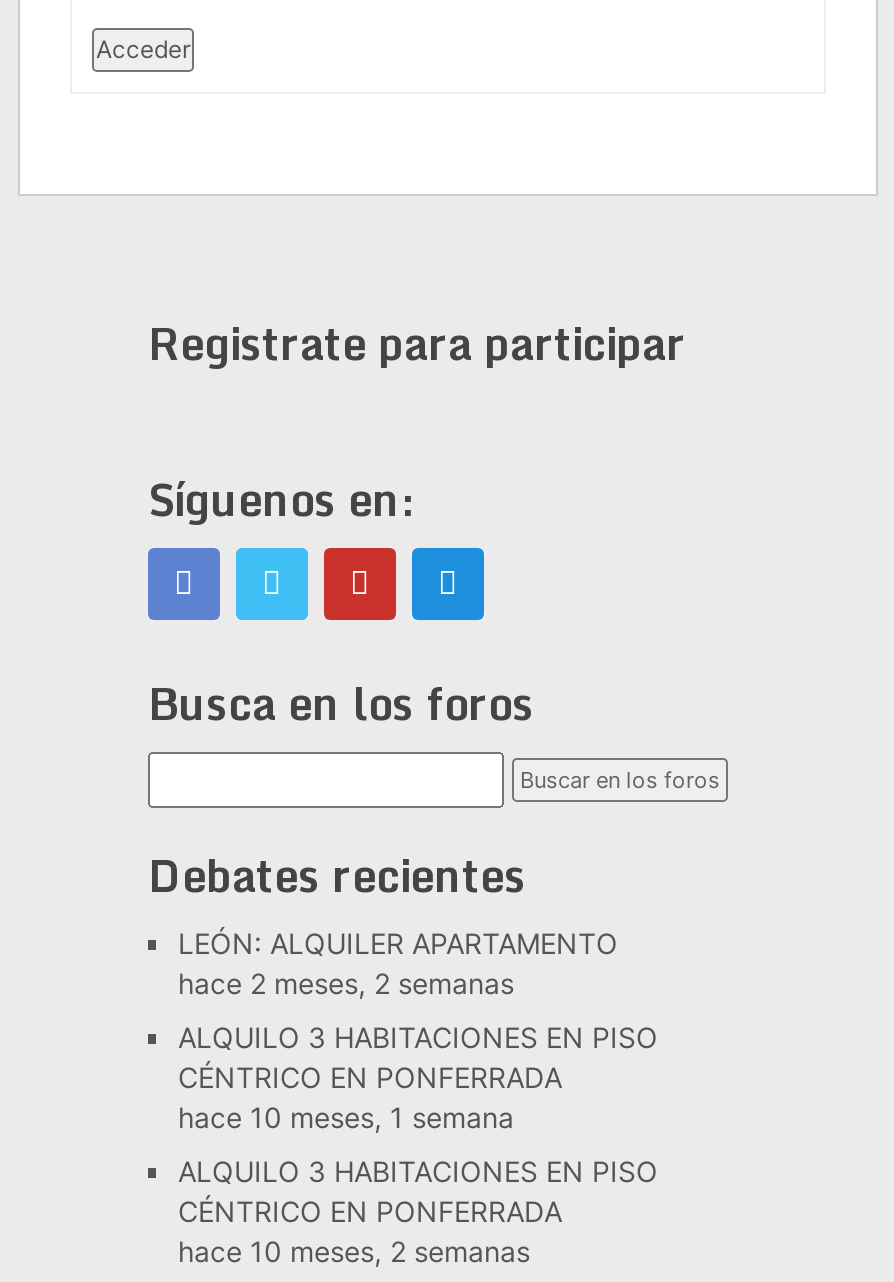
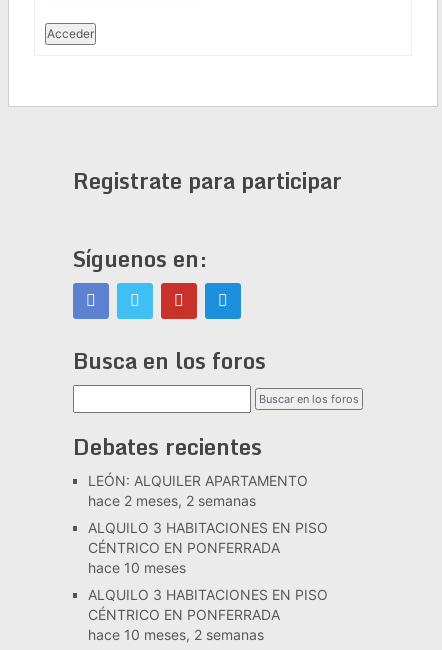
[178,1100,514,1134] hace 10 meses, 1 semana -> [88,559,186,576] hace 10 meses

